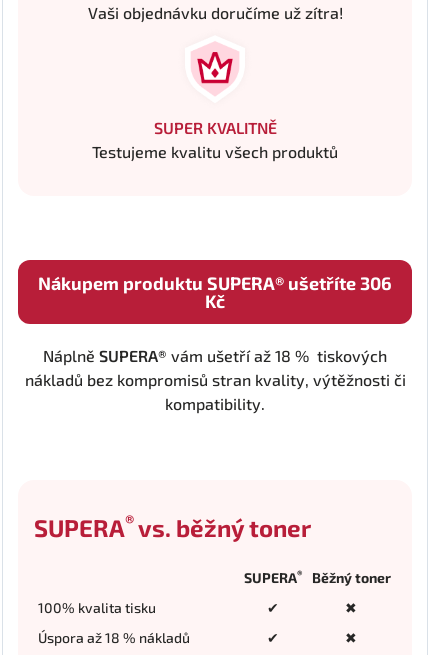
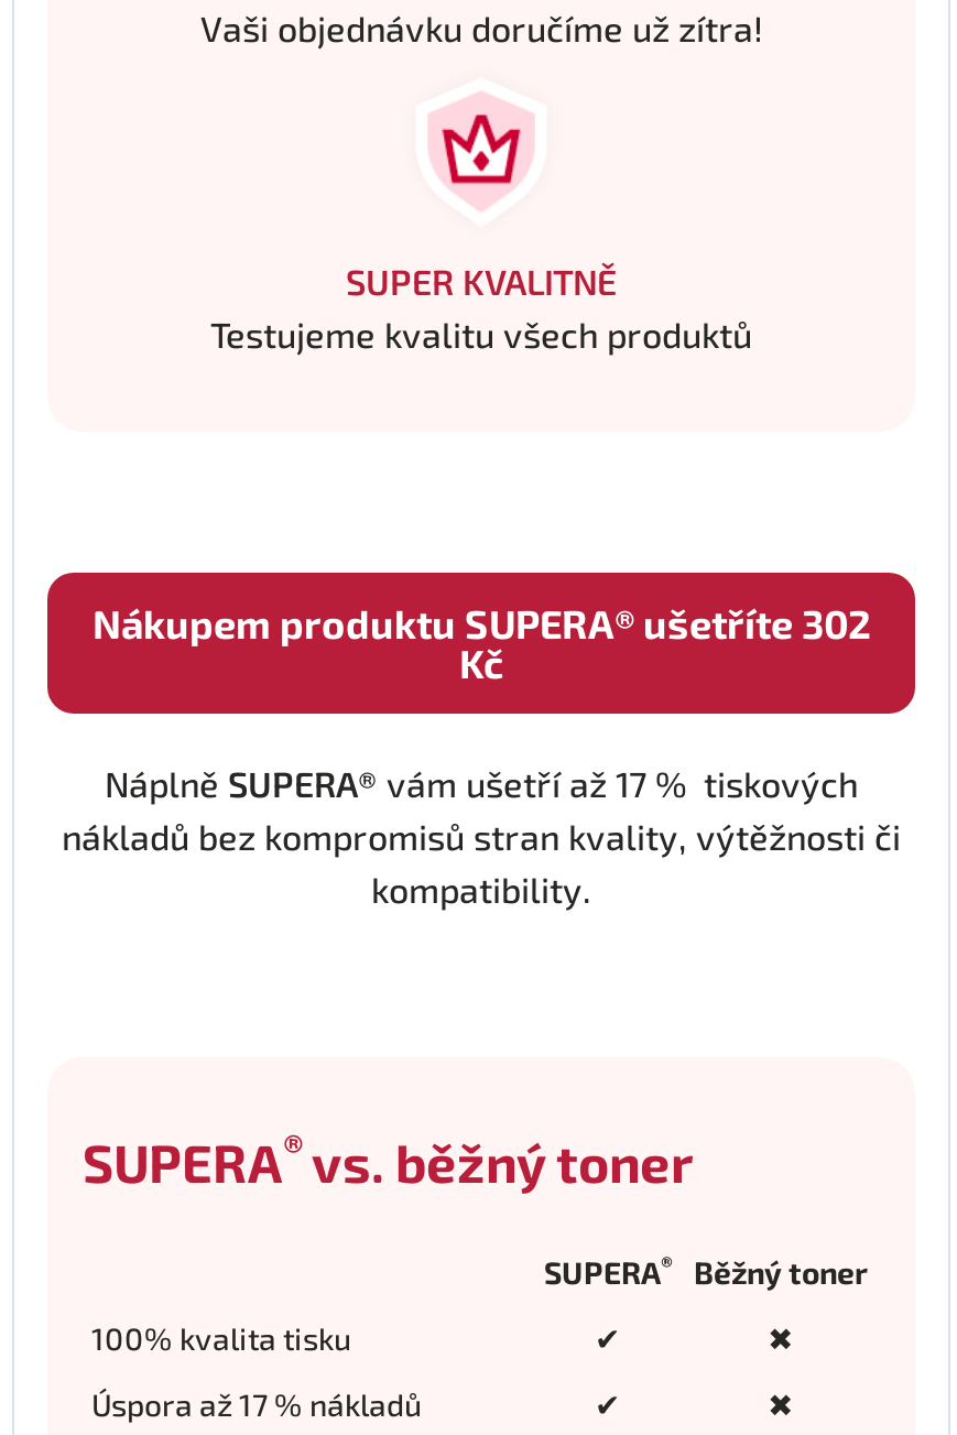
[38,272,392,294] Nákupem produktu SUPERA® ušetříte 306 -> [93,599,870,647] Nákupem produktu SUPERA® ušetříte 302
[43,346,387,365] Náplně SUPERA® vám ušetří až 18 % tiskových -> [105,762,858,804] Náplně SUPERA® vám ušetří až 17 % tiskových
[38,629,190,646] Úspora až 18 % nákladů -> [91,1385,422,1422] Úspora až 17 % nákladů

